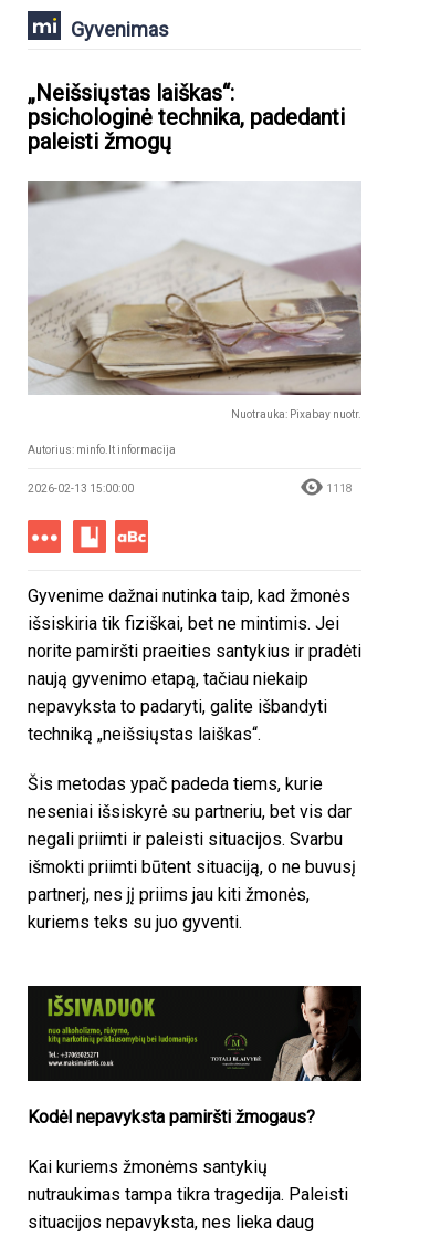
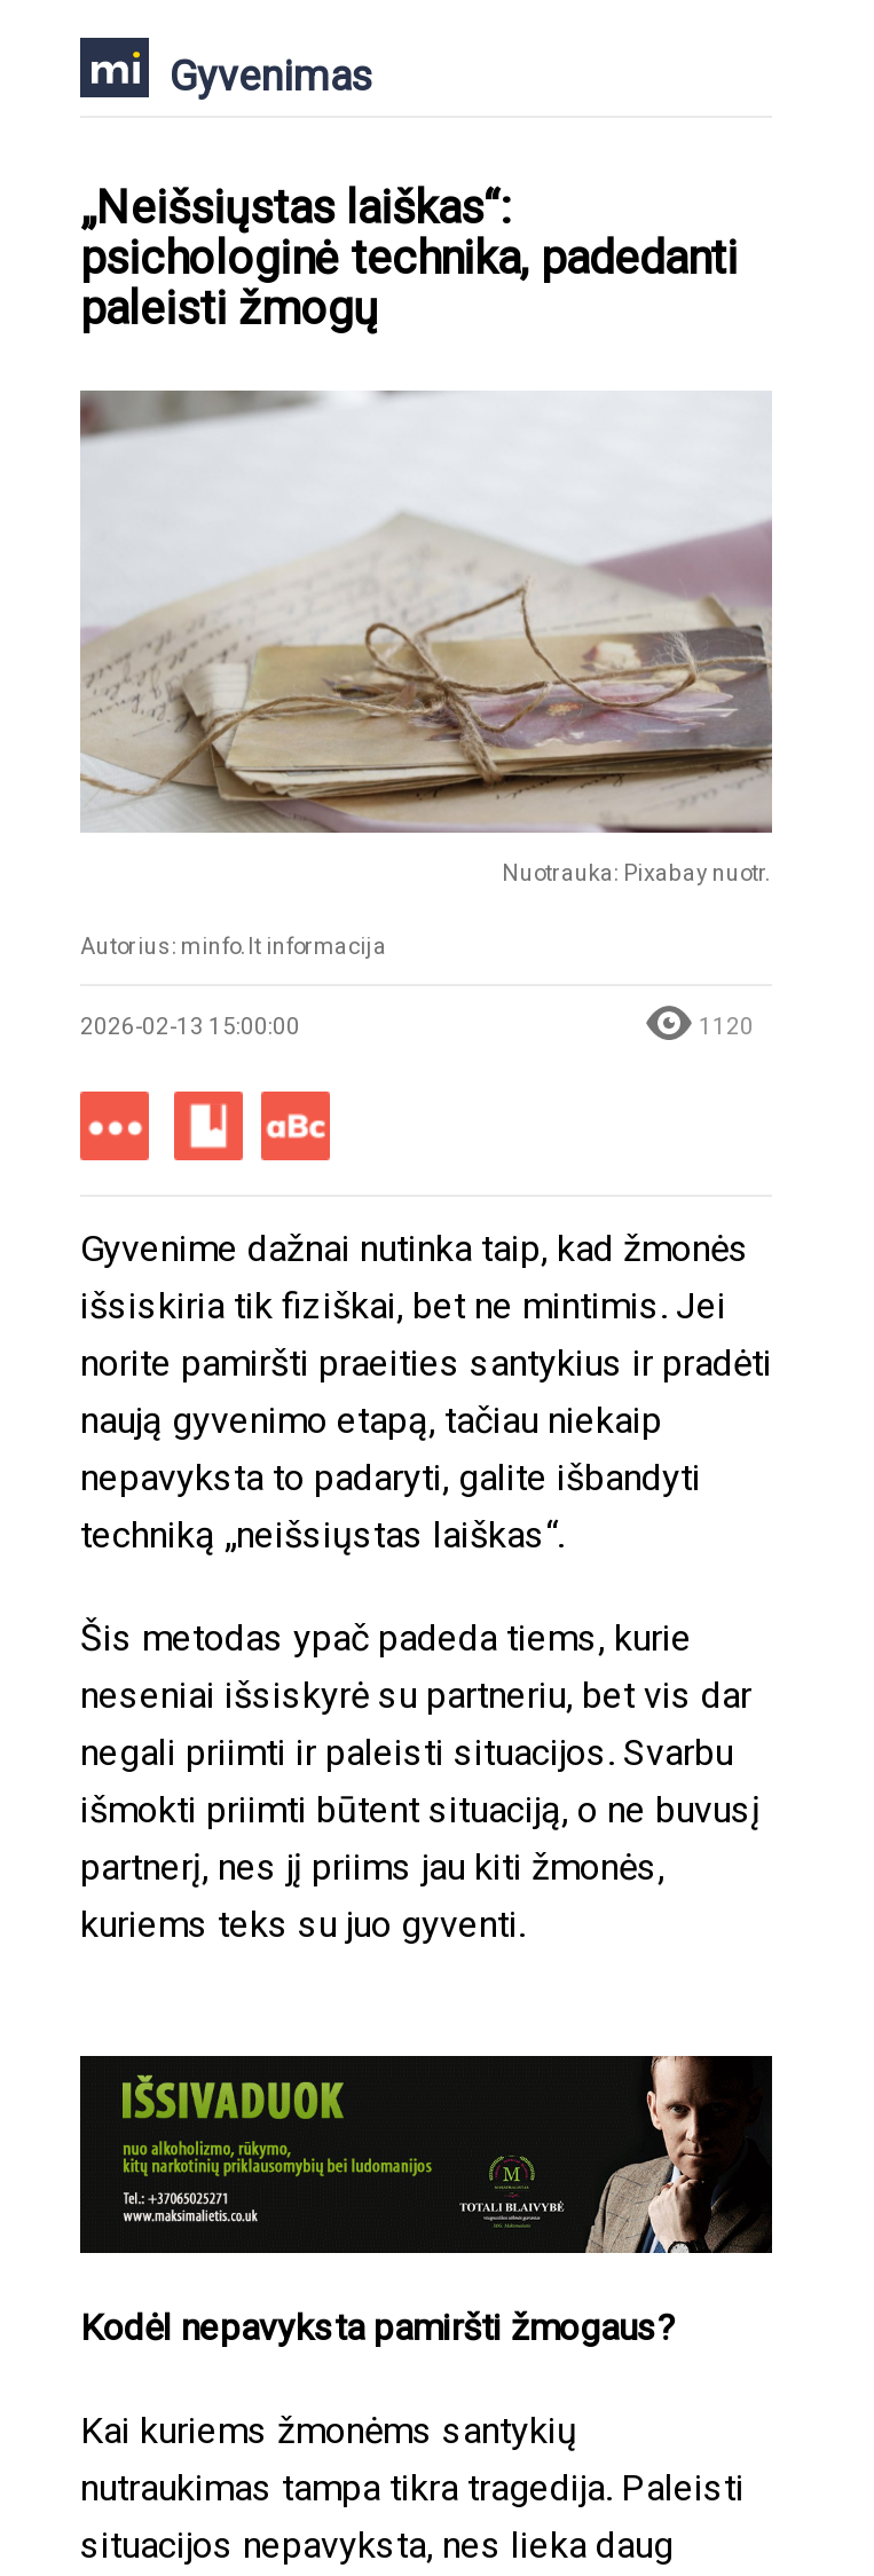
[326,483,353,495] 1118 -> [699,1014,754,1039] 1120

